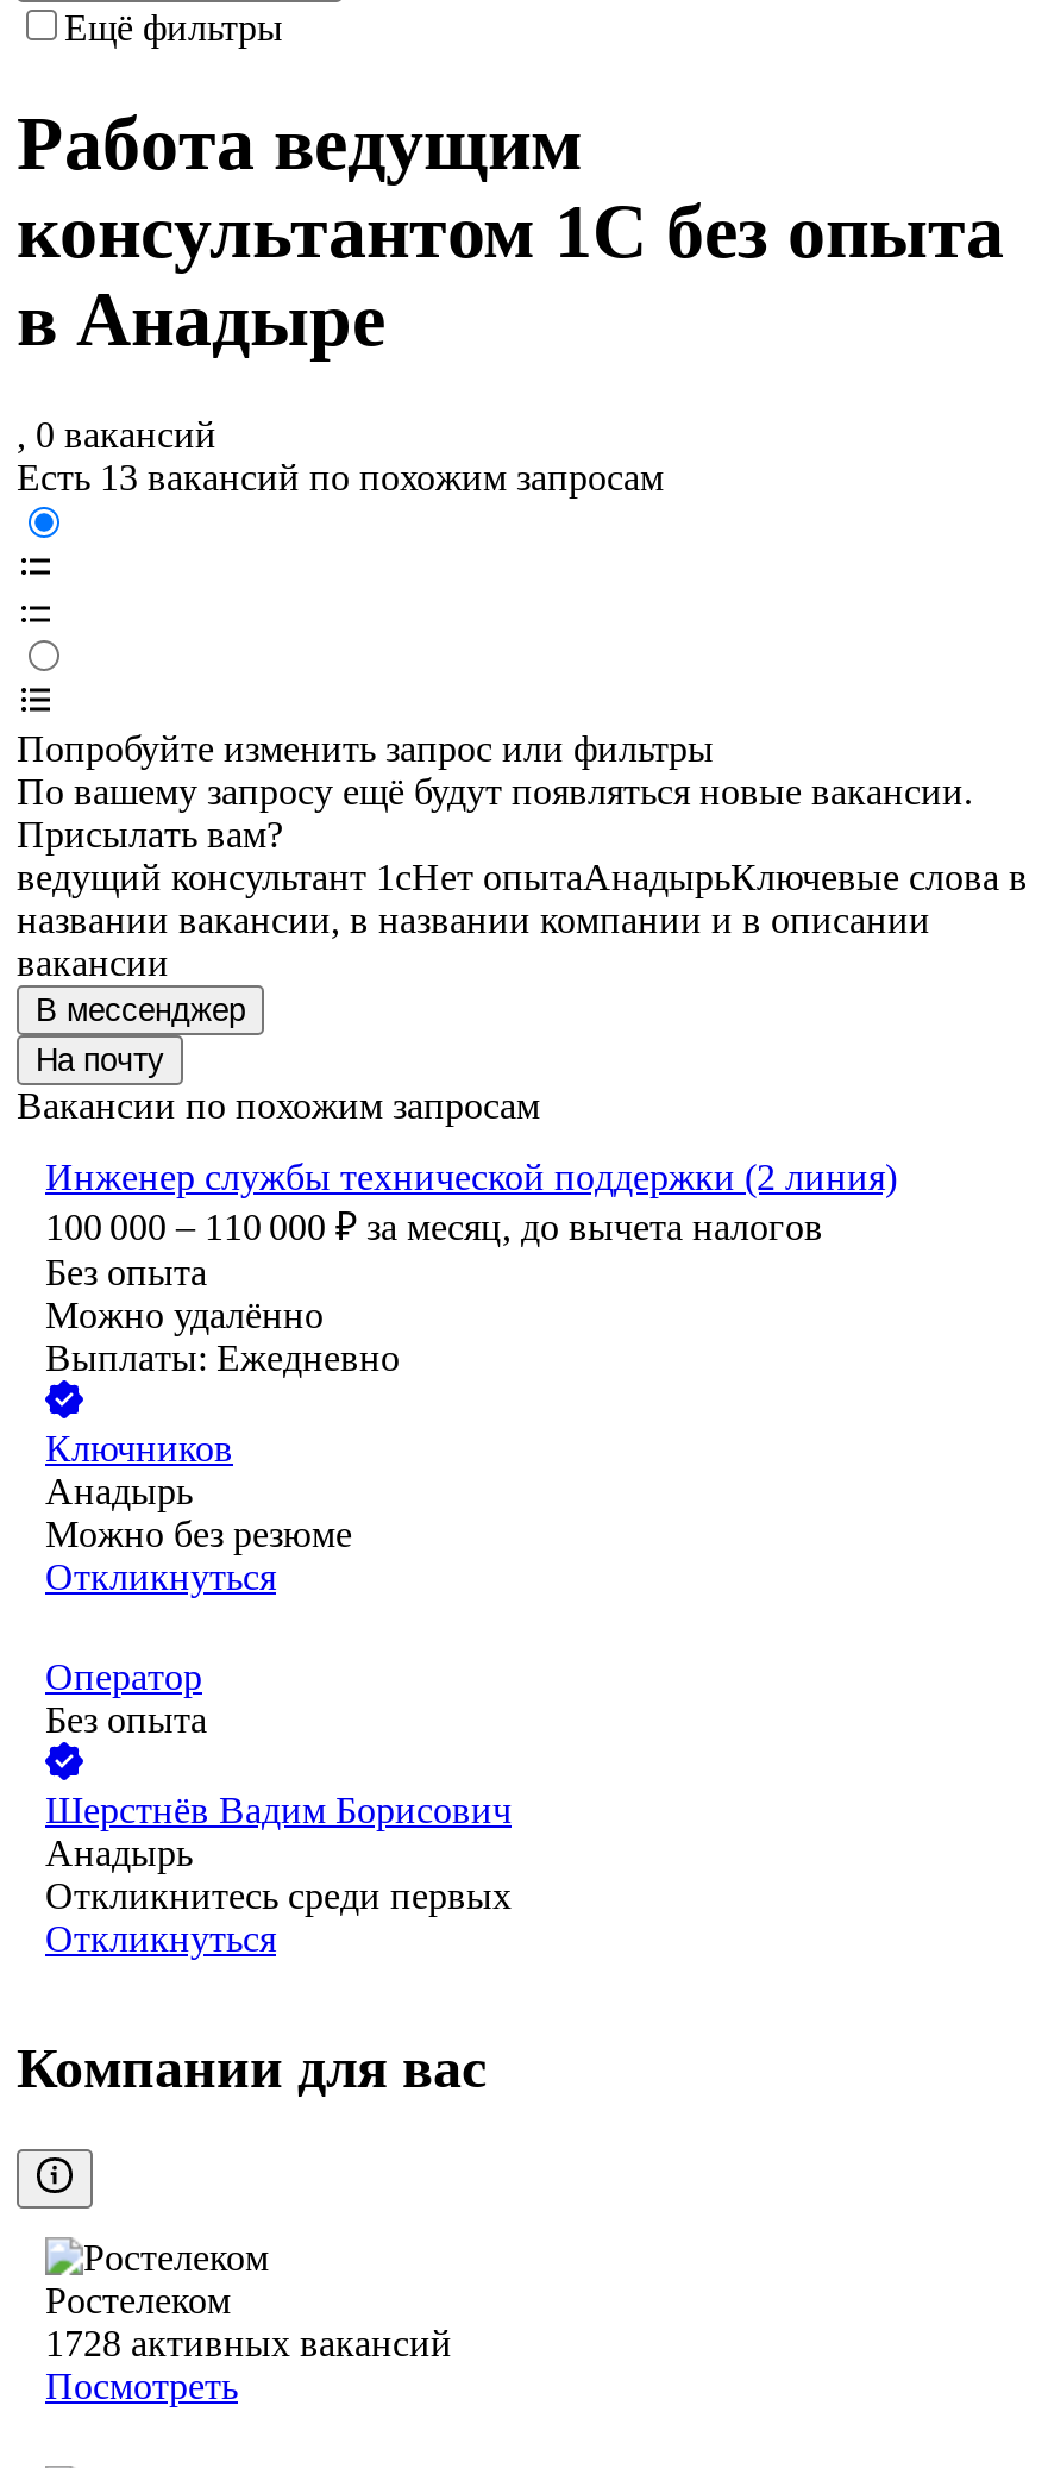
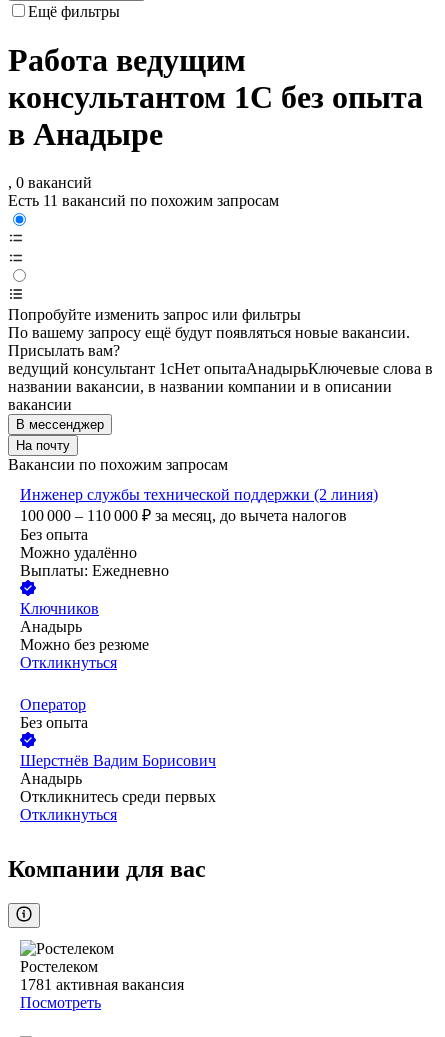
[17,458,664,499] Есть 13 вакансий по похожим запросам -> [8,192,279,209] Есть 11 вакансий по похожим запросам
[45,2324,452,2364] 1728 активных вакансий -> [20,976,184,993] 1781 активная вакансия

